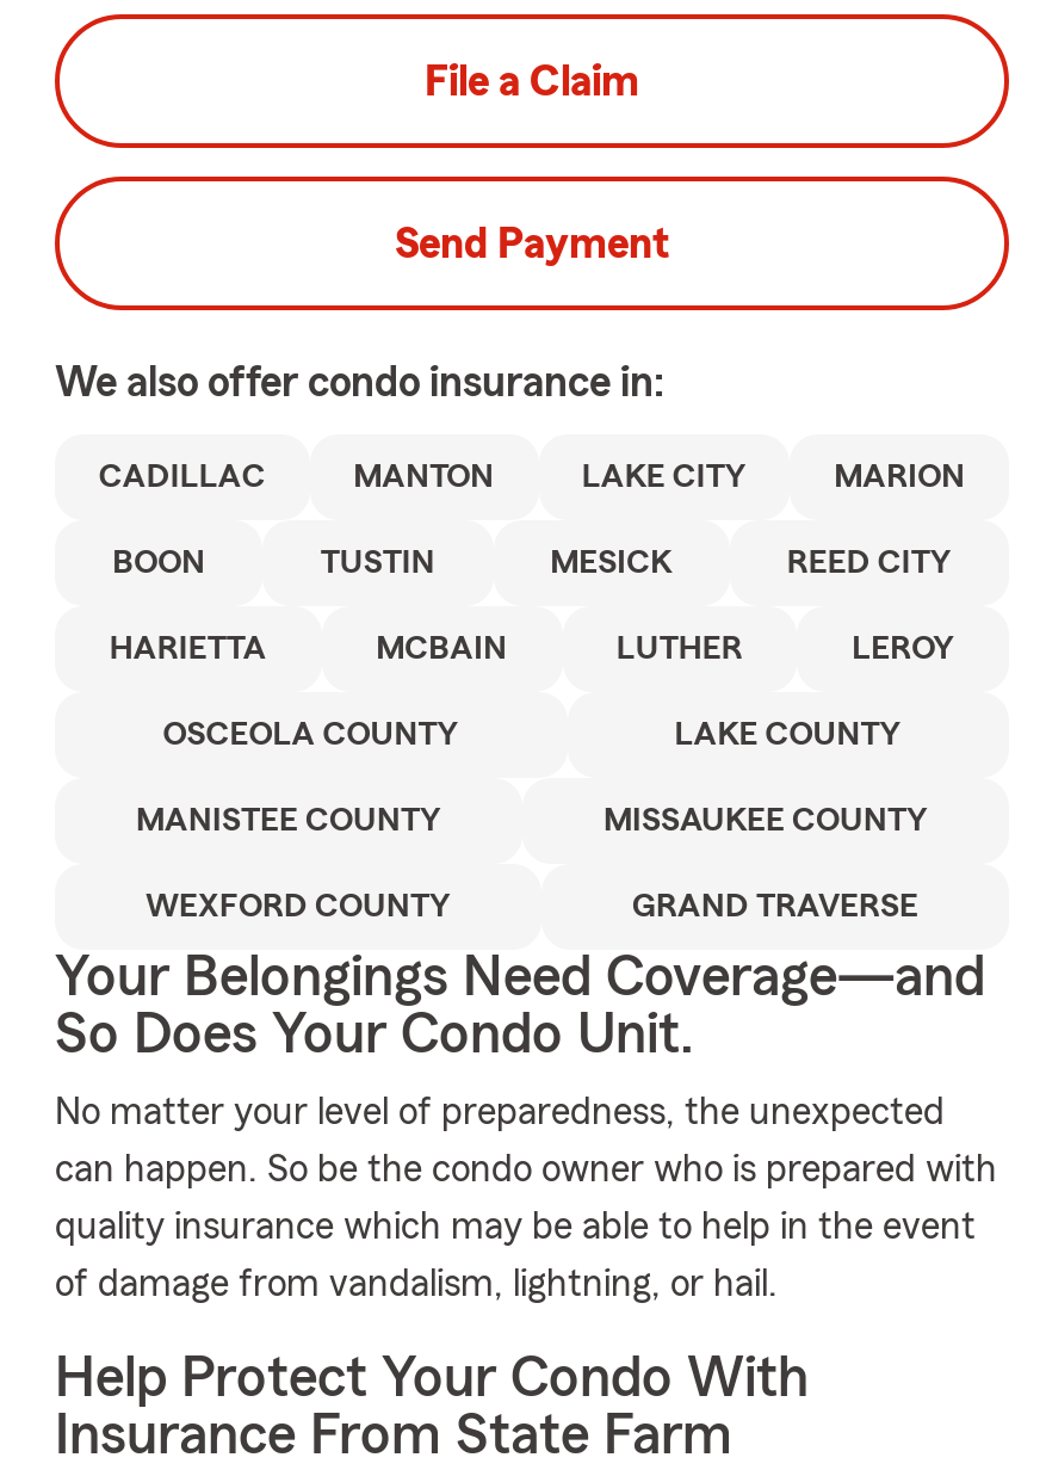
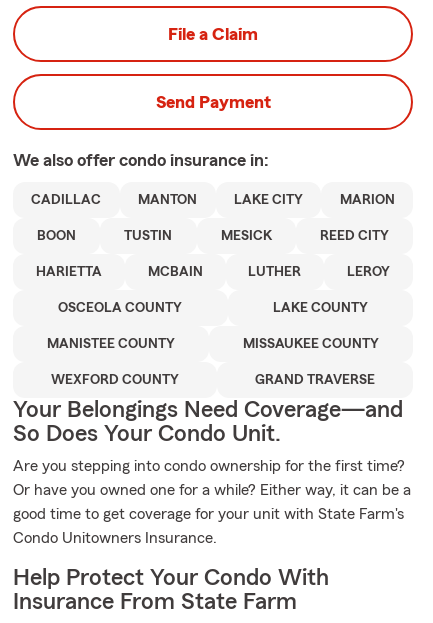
[55,1093,945,1131] No matter your level of preparedness, the unexpected -> [13,458,405,474] Are you stepping into condo ownership for the first time?
[55,1150,997,1188] can happen. So be the condo owner who is prepared with -> [13,482,411,498] Or have you owned one for a while? Either way, it can be a
[55,1208,976,1246] quality insurance which may be able to help in the event -> [13,506,404,522] good time to get coverage for your unit with State Farm's
[55,1265,778,1303] of damage from vandalism, lightning, or hail. -> [13,530,217,546] Condo Unitowners Insurance.

